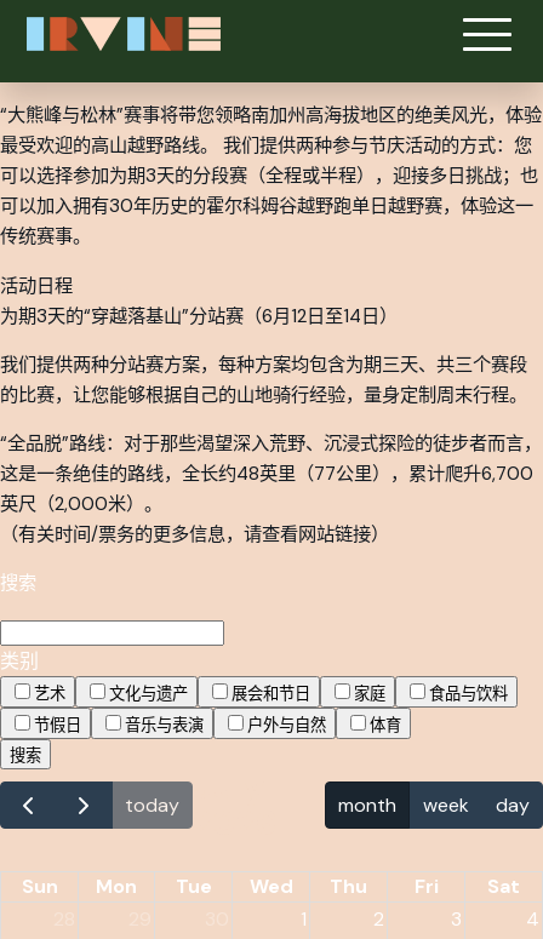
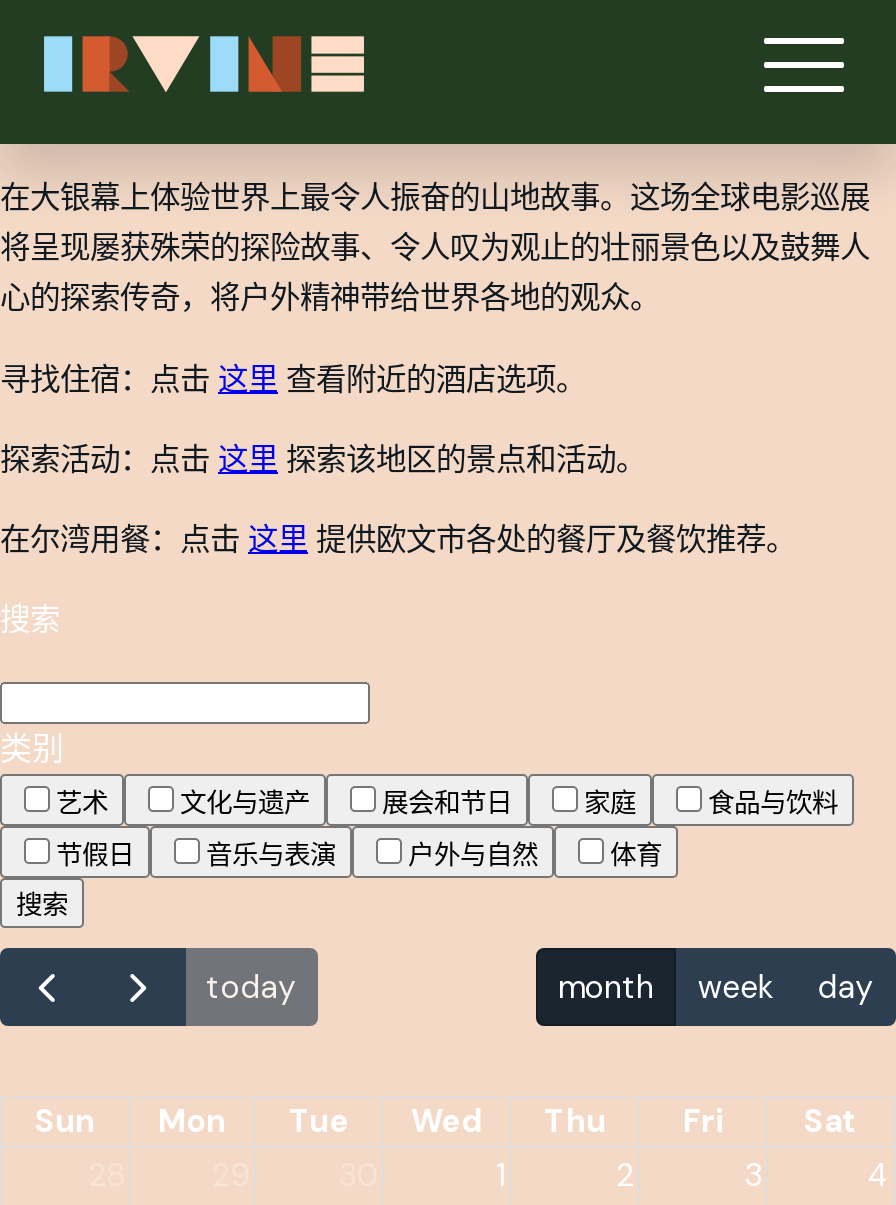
[0,103,542,249] “大熊峰与松林”赛事将带您领略南加州高海拔地区的绝美风光，体验 | 最受欢迎的高山越野路线。 我们提供两种参与节庆活动的方式：您 | 可以选择参加为期3天的分段赛（全程或半程），迎接多日挑战；也 | 可以加入拥有30年历史的霍尔科姆谷越野跑单日越野赛，体验这一 | 传统赛事。 -> [0,179,870,319] 在大银幕上体验世界上最令人振奋的山地故事。这场全球电影巡展 | 将呈现屡获殊荣的探险故事、令人叹为观止的壮丽景色以及鼓舞人 | 心的探索传奇，将户外精神带给世界各地的观众。
[0,273,398,328] 活动日程 | 为期3天的“穿越落基山”分站赛（6月12日至14日） -> [0,359,586,399] 寻找住宿：点击这里查看附近的酒店选项。
[0,352,527,407] 我们提供两种分站赛方案，每种方案均包含为期三天、共三个赛段 | 的比赛，让您能够根据自己的山地骑行经验，量身定制周末行程。 -> [0,440,646,480] 探索活动：点击这里探索该地区的景点和活动。
[0,431,542,547] “全品脱”路线：对于那些渴望深入荒野、沉浸式探险的徒步者而言， | 这是一条绝佳的路线，全长约48英里（77公里），累计爬升6,700 | 英尺（2,000米）。 | （有关时间/票务的更多信息，请查看网站链接） -> [0,520,796,560] 在尔湾用餐：点击这里提供欧文市各处的餐厅及餐饮推荐。

